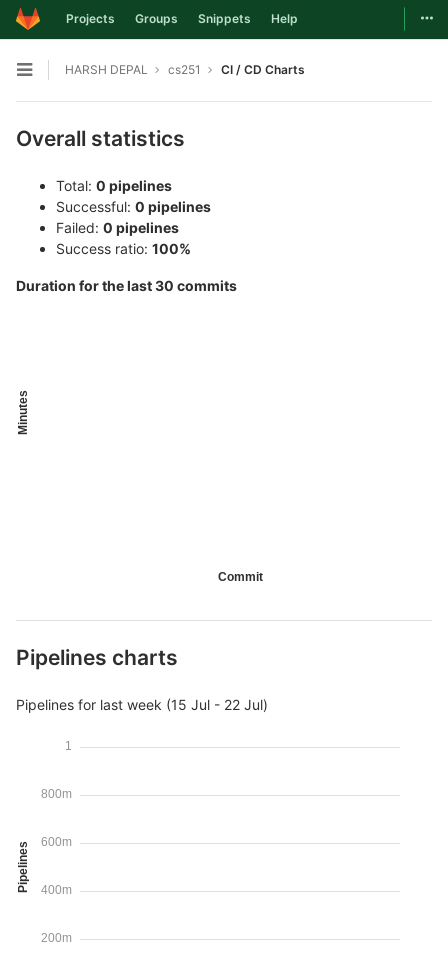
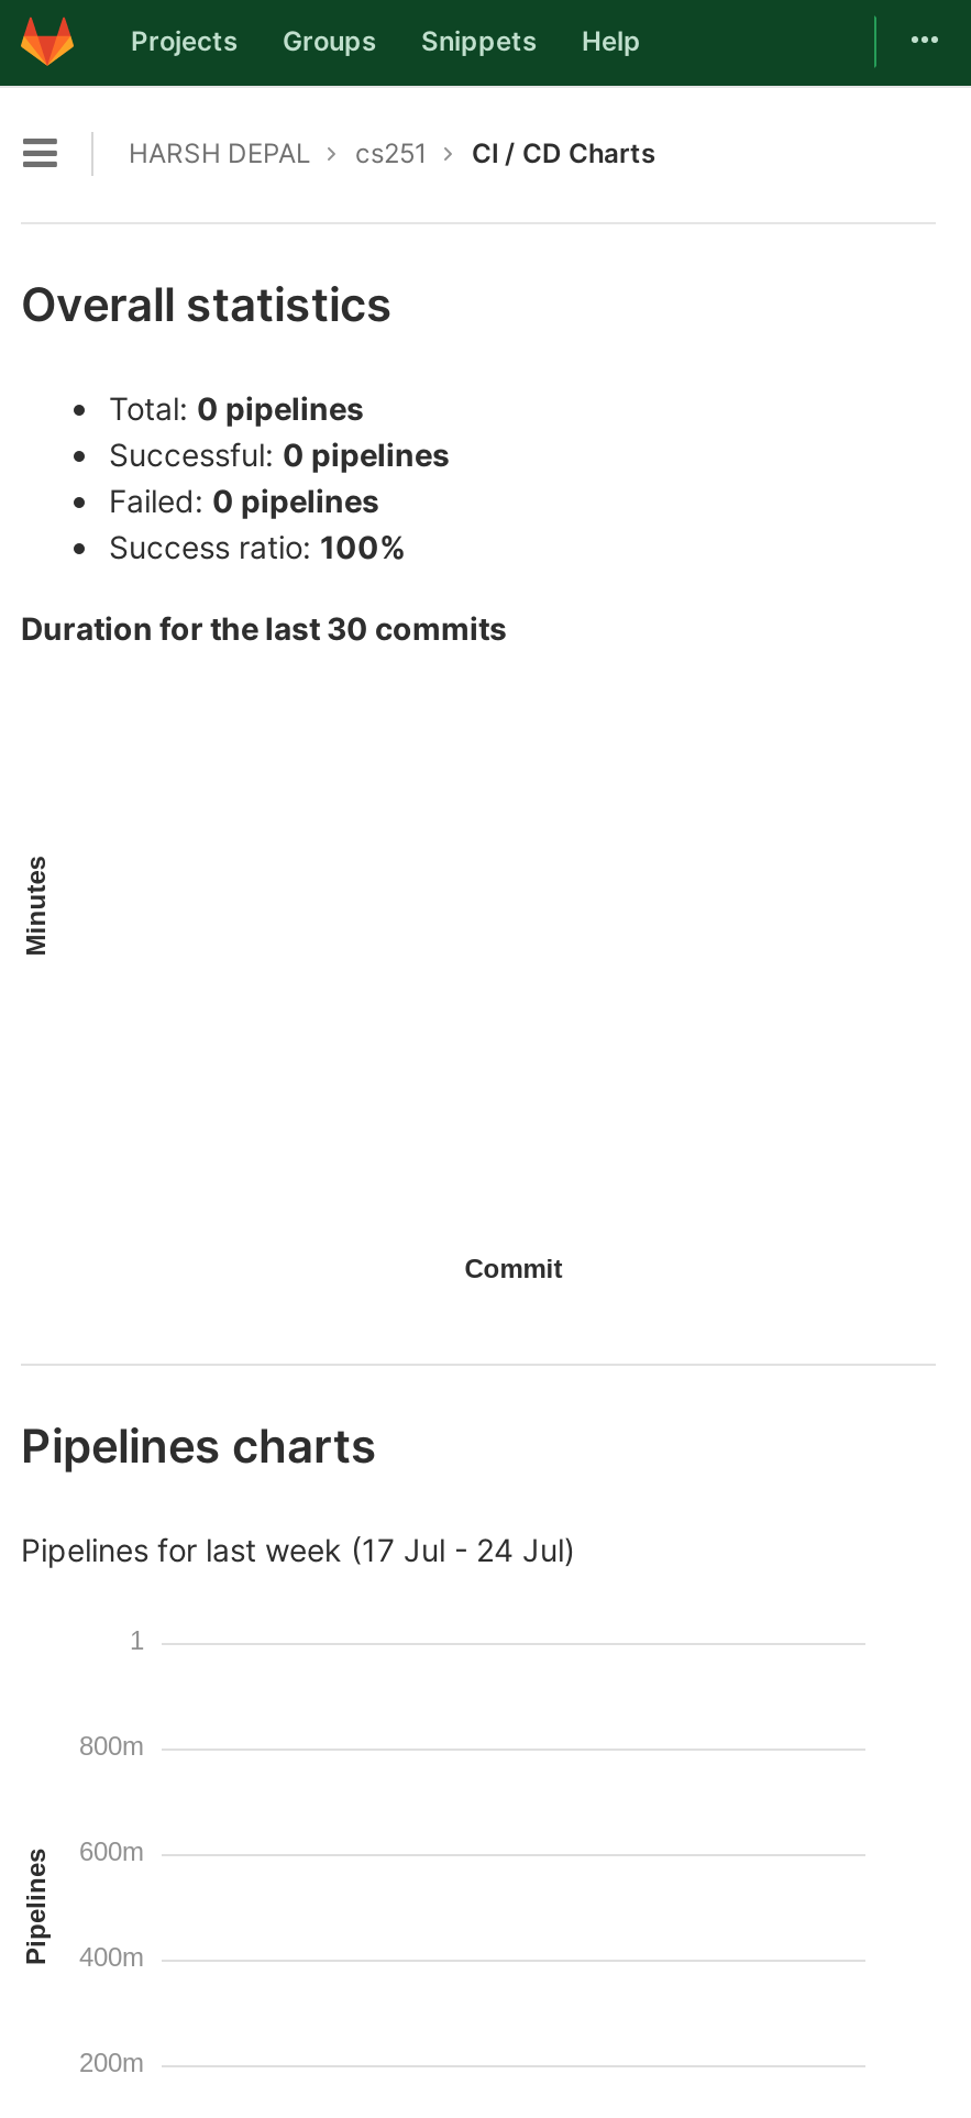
[16,696,268,713] Pipelines for last week (15 Jul - 22 Jul) -> [21,1531,575,1568] Pipelines for last week (17 Jul - 24 Jul)

